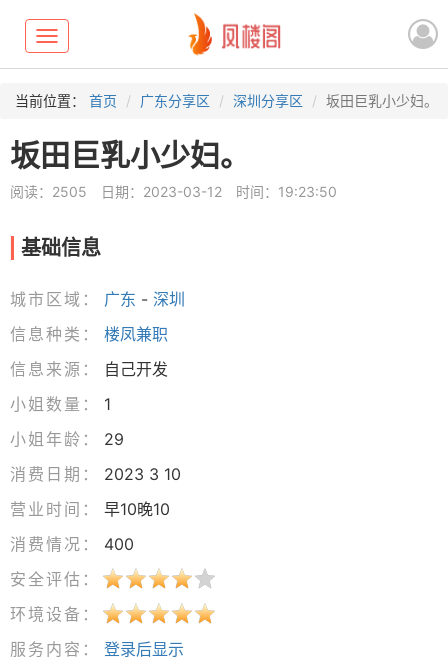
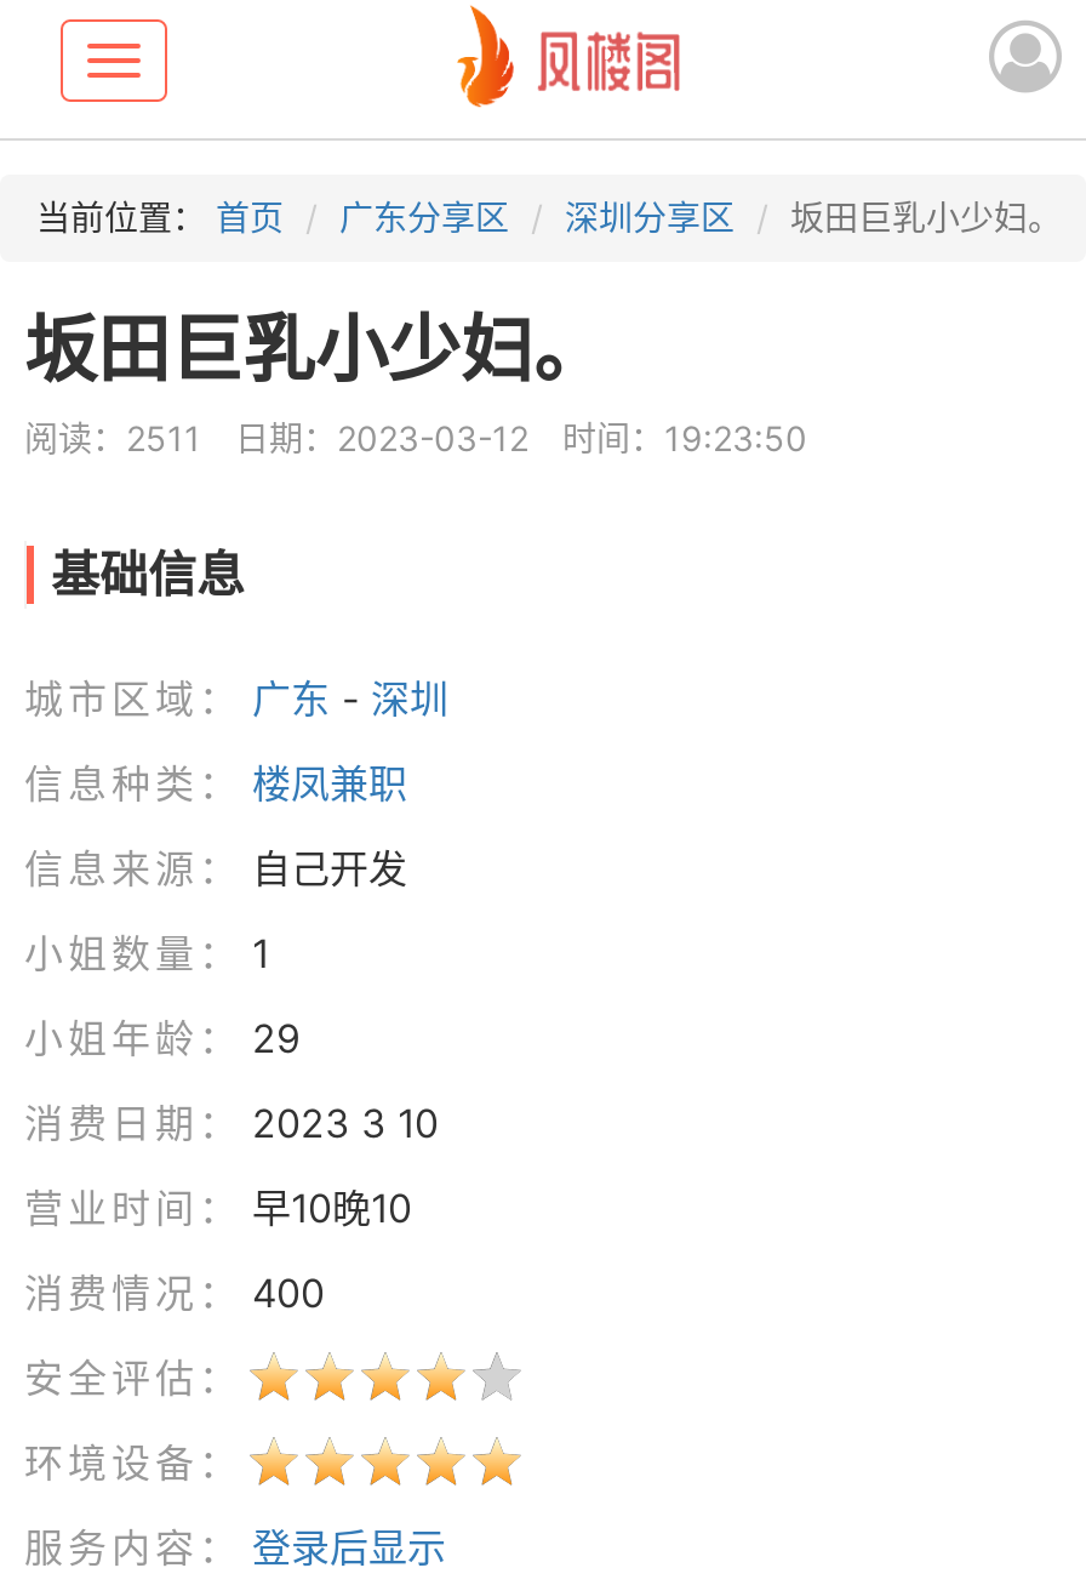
[10,183,337,200] 阅读：2505 日期：2023-03-12 时间：19:23:50 -> [24,417,807,458] 阅读：2511 日期：2023-03-12 时间：19:23:50

